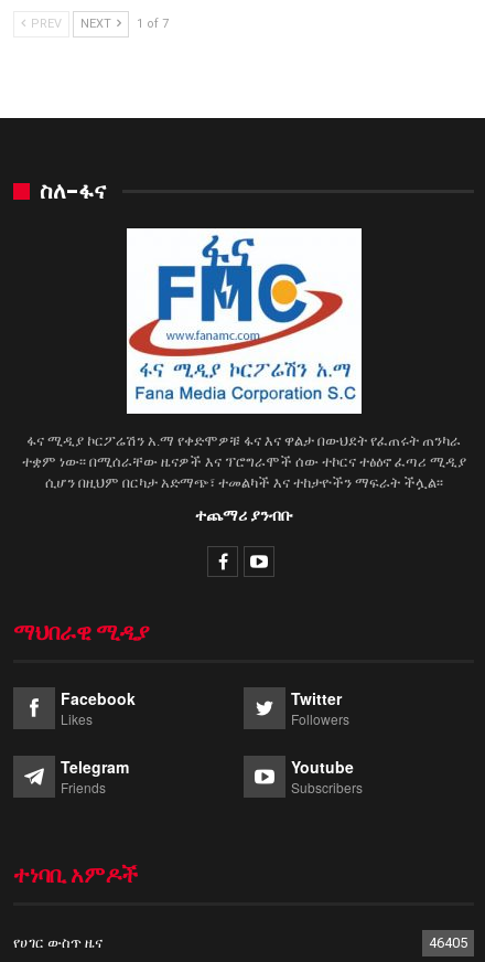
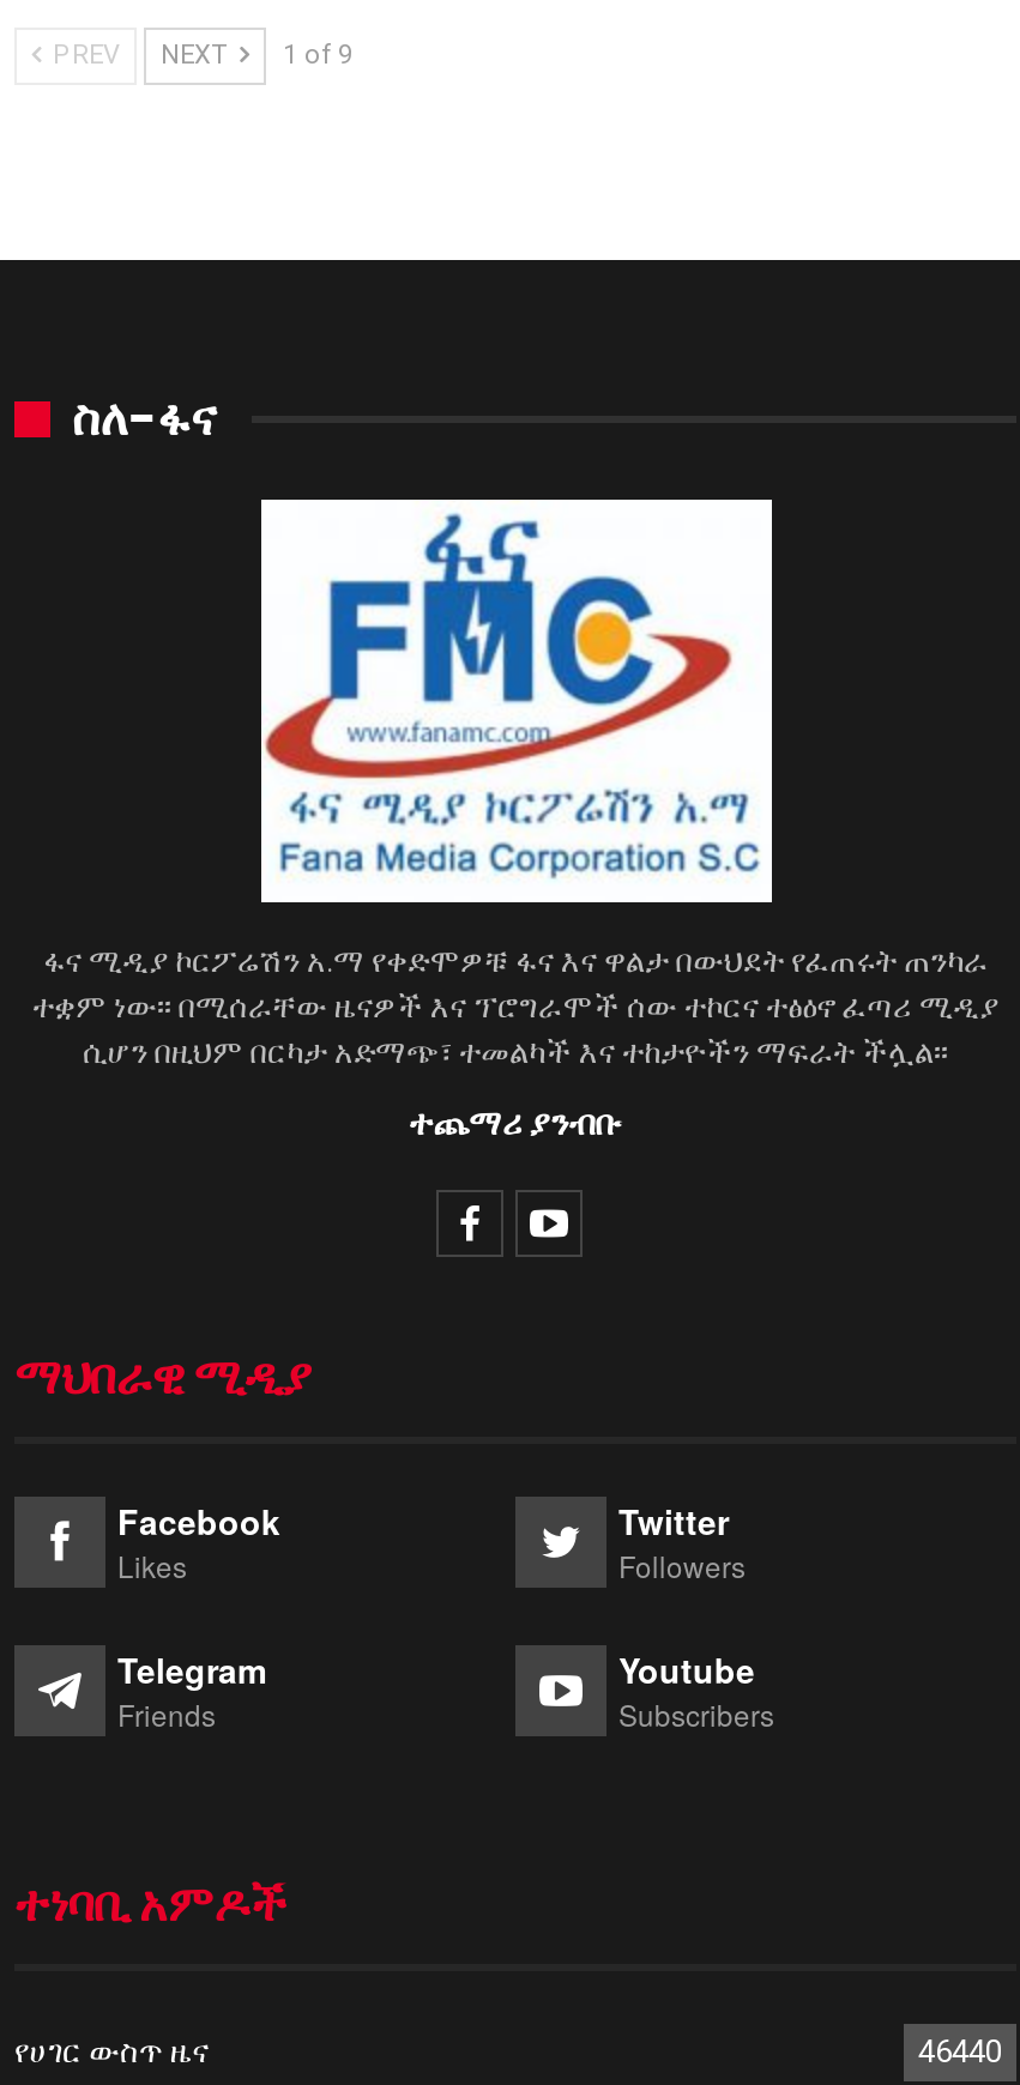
[28,16,169,31] PREV NEXT 1 of 7 -> [46,39,352,70] PREV NEXT 1 of 9
[429,934,467,951] 46405 -> [918,2033,1002,2069] 46440

